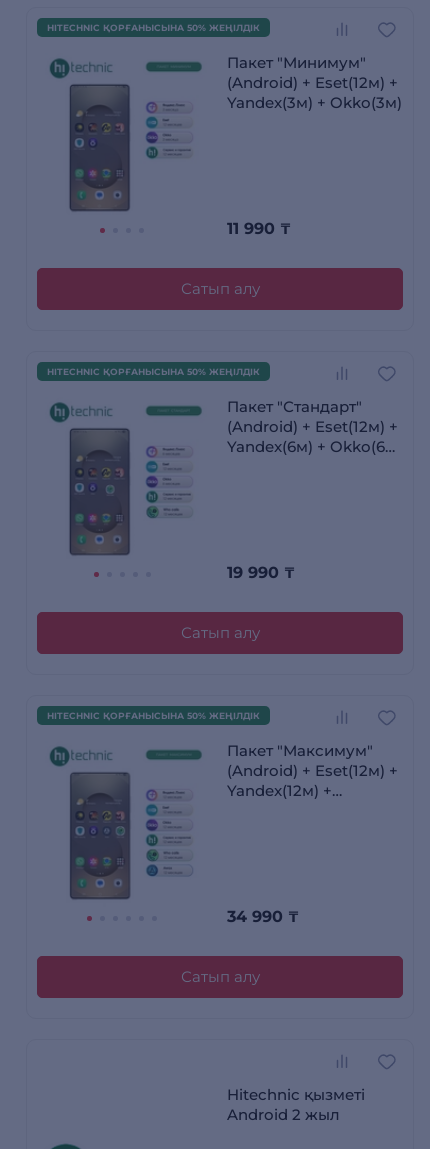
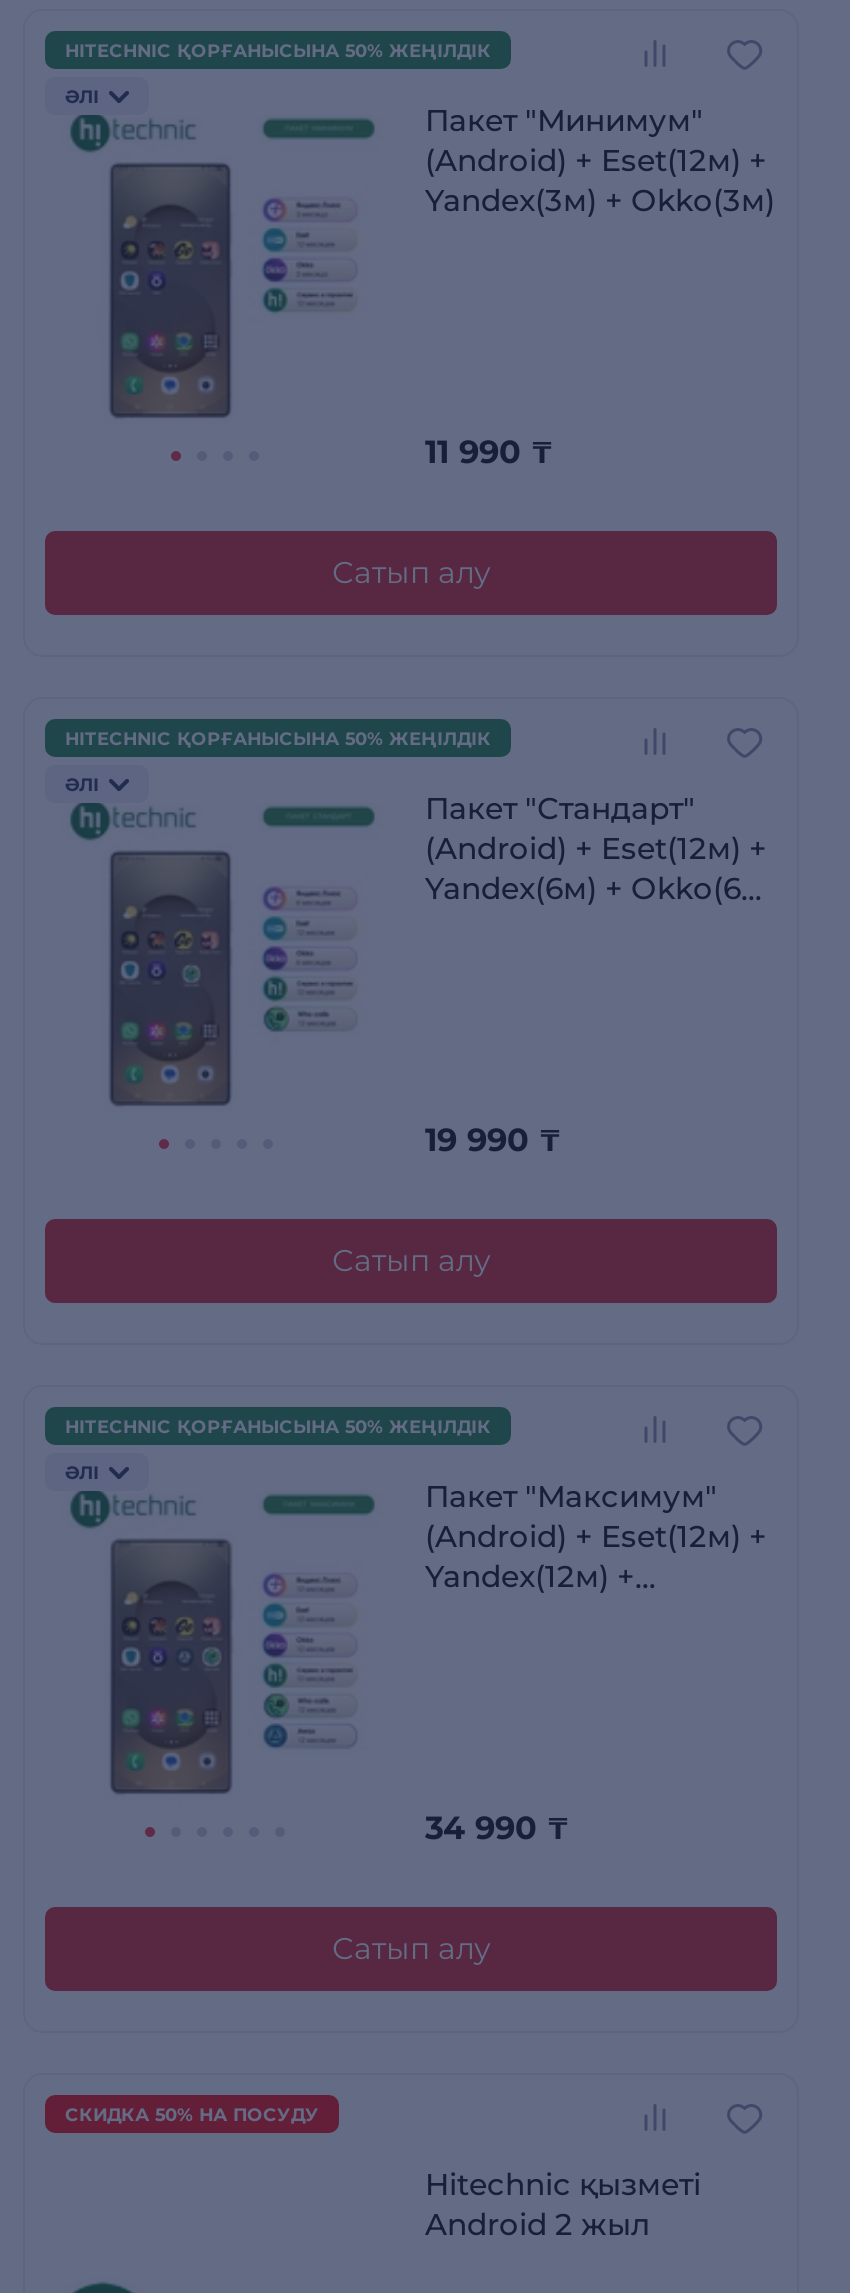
none -> [65,85,105,107] ӘЛІ
none -> [65,773,105,795] ӘЛІ
none -> [65,1461,105,1483] ӘЛІ
none -> [65,2103,319,2125] СКИДКА 50% НА ПОСУДУ

